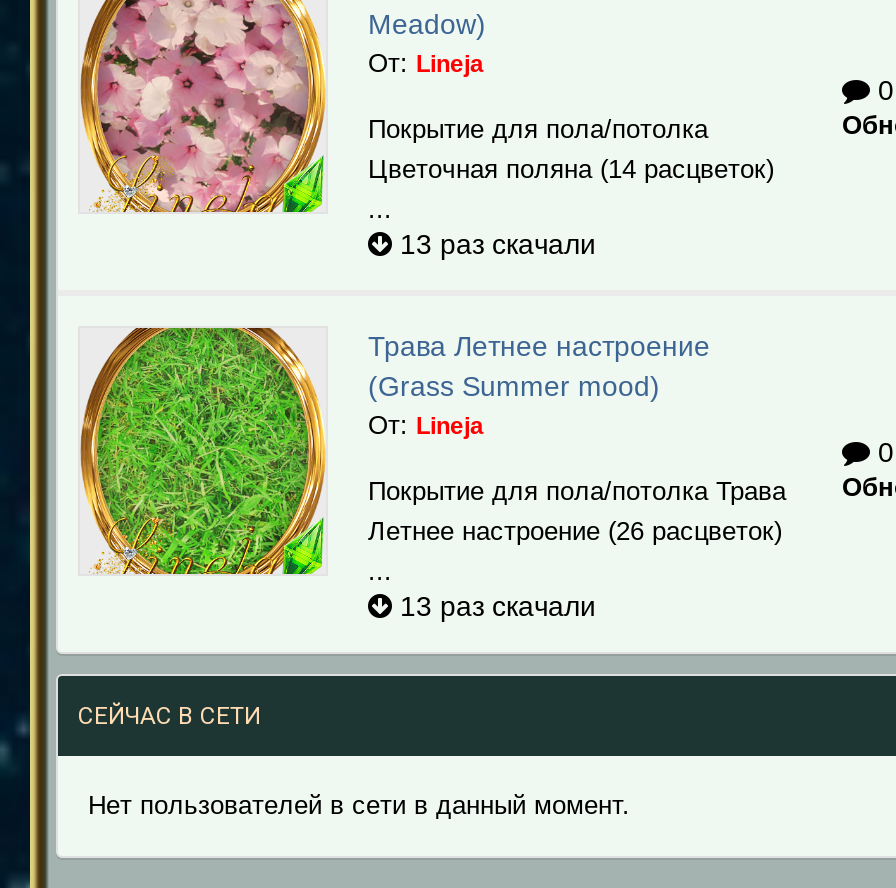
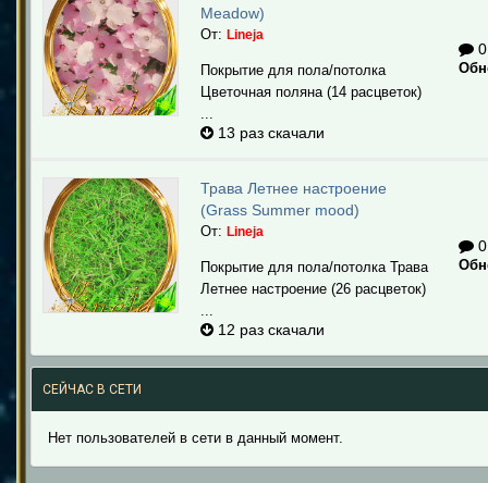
[392,589,596,621] 13 раз скачали -> [213,320,325,338] 12 раз скачали

